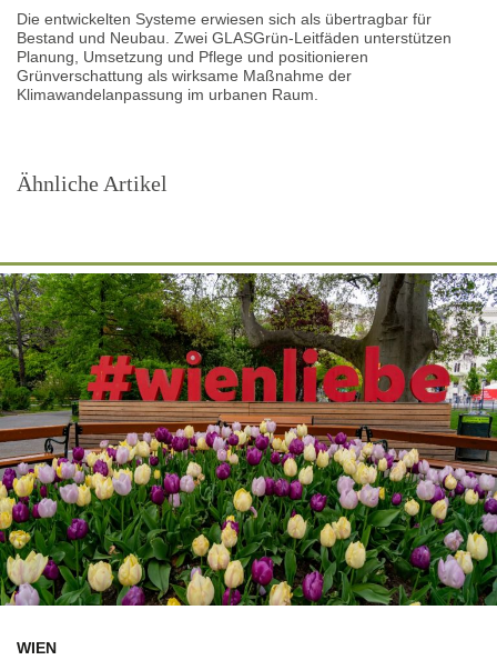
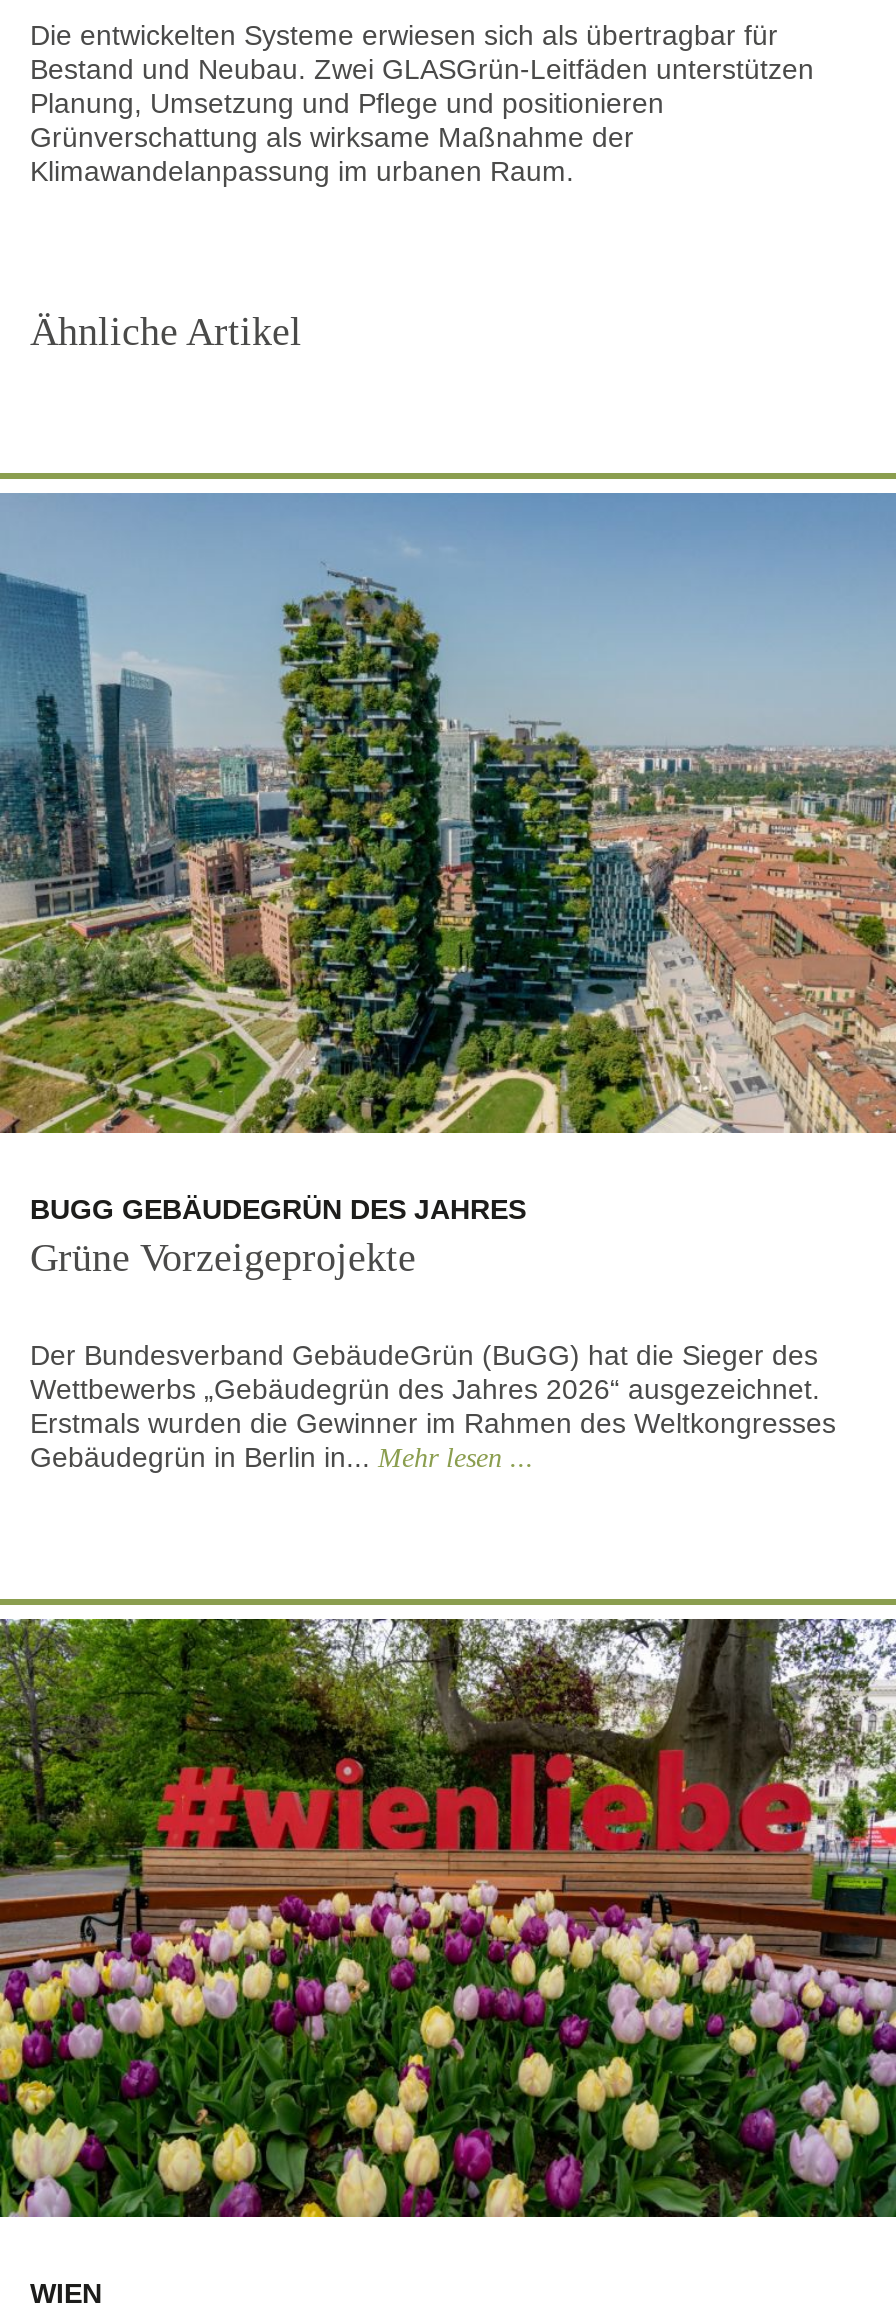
none -> [6,491,890,1473] [image] | BUGG GEBÄUDEGRÜN DES JAHRES | Grüne Vorzeigeprojekte | Der Bundesverband GebäudeGrün (BuGG) hat die Sieger des | Wettbewerbs „Gebäudegrün des Jahres 2026“ ausgezeichnet. | Erstmals wurden die Gewinner im Rahmen des Weltkongresses | Gebäudegrün in Berlin in... Mehr lesen ...

